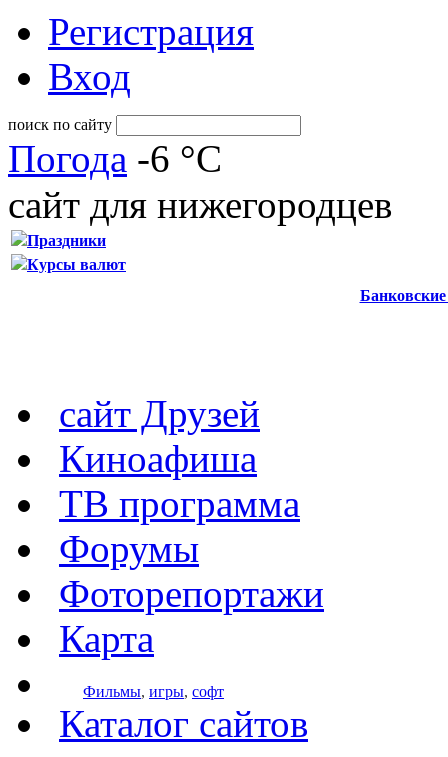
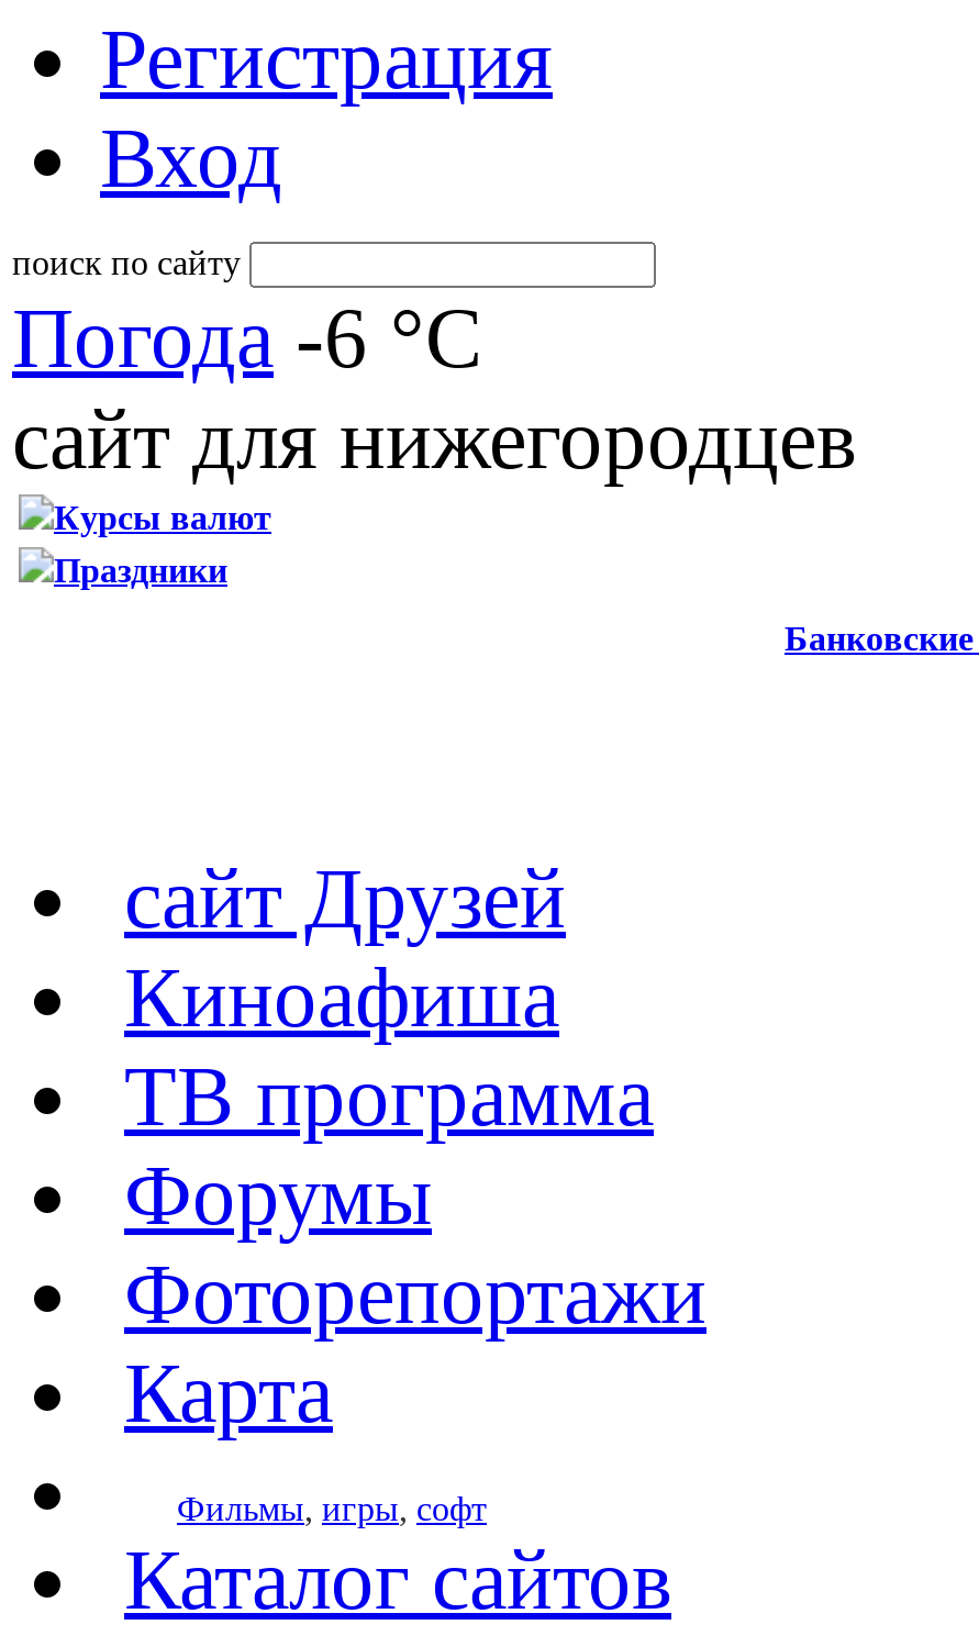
moved [27,232,106,249] -> [54,552,227,589]: Праздники
moved [27,256,126,273] -> [54,499,271,536]: Курсы валют

